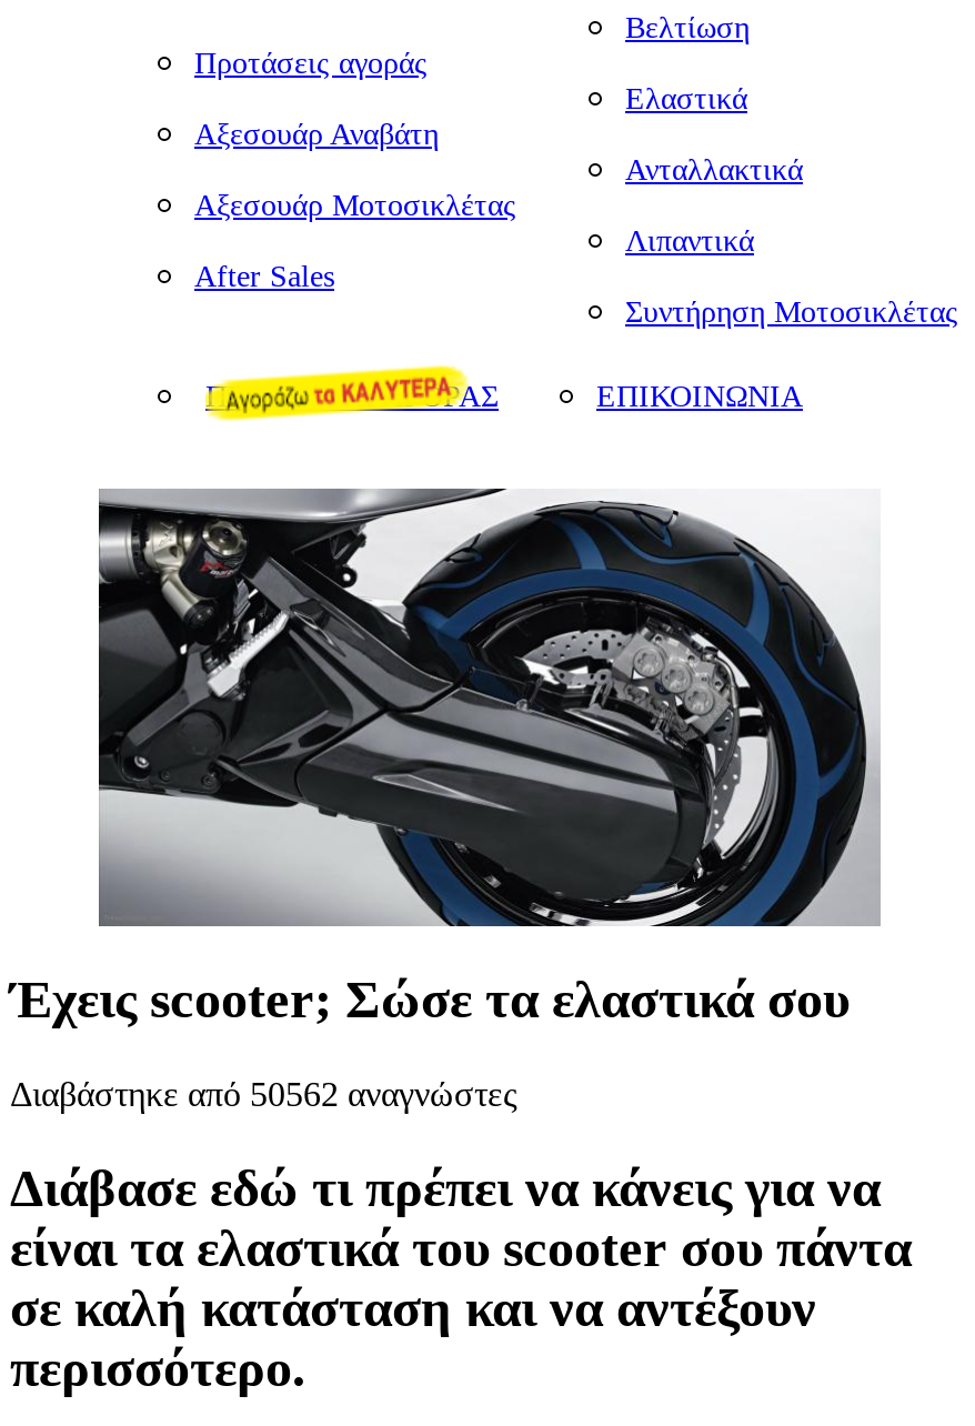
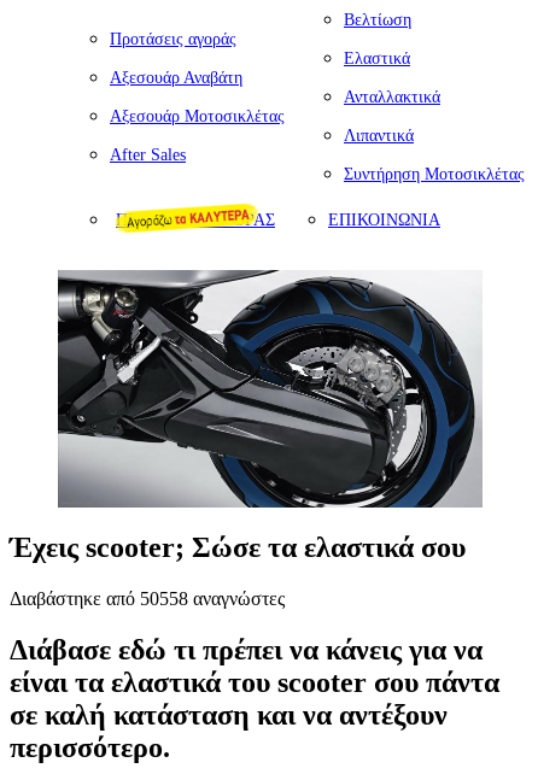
[10,1075,516,1113] Διαβάστηκε από 50562 αναγνώστες -> [10,589,285,609] Διαβάστηκε από 50558 αναγνώστες

